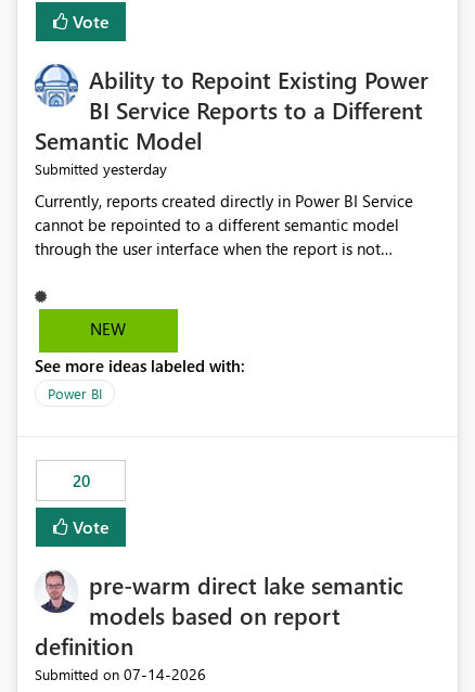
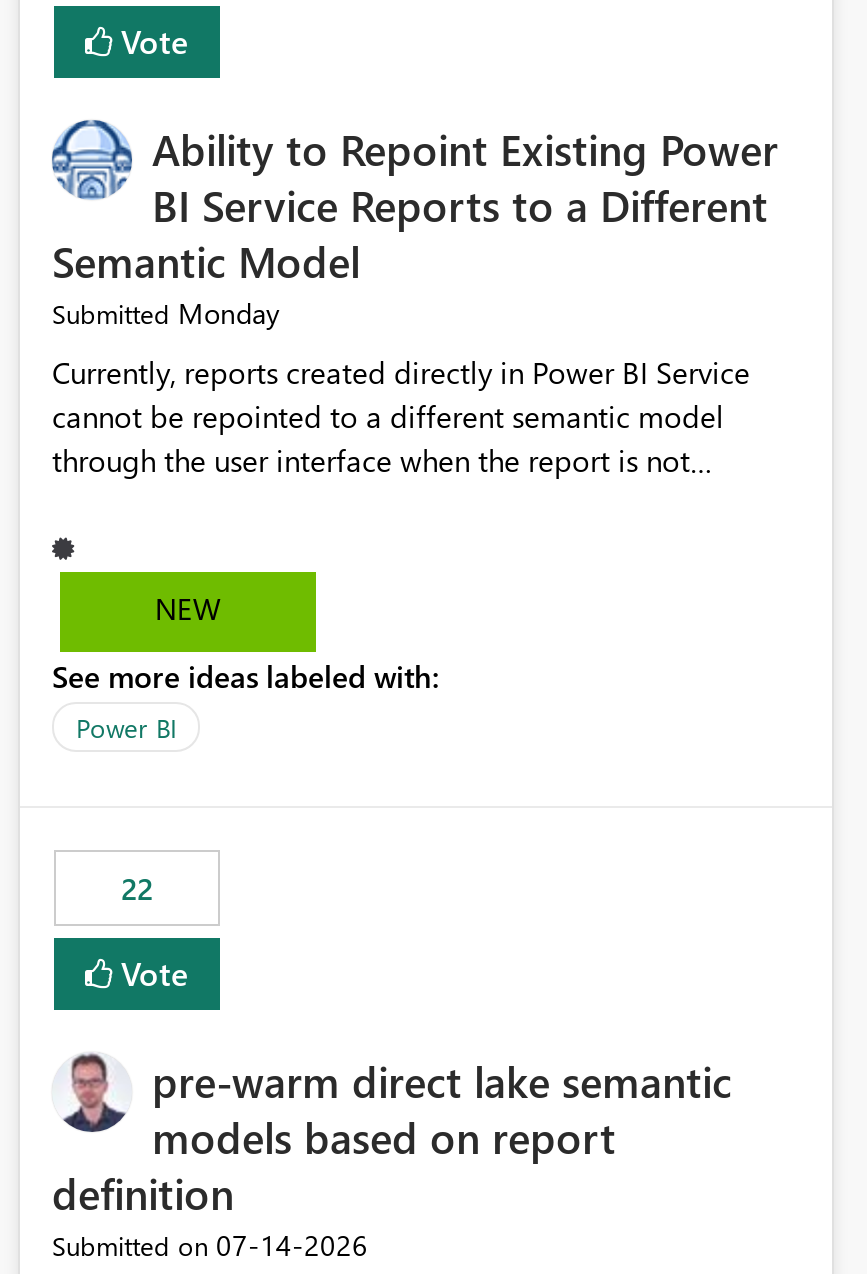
[35,159,167,179] Submitted yesterday -> [52,295,280,333] Submitted Monday
[72,470,89,492] 20 -> [121,869,153,909] 22

